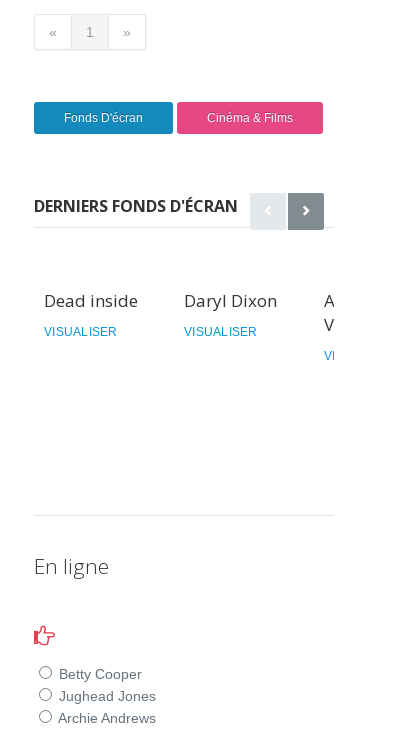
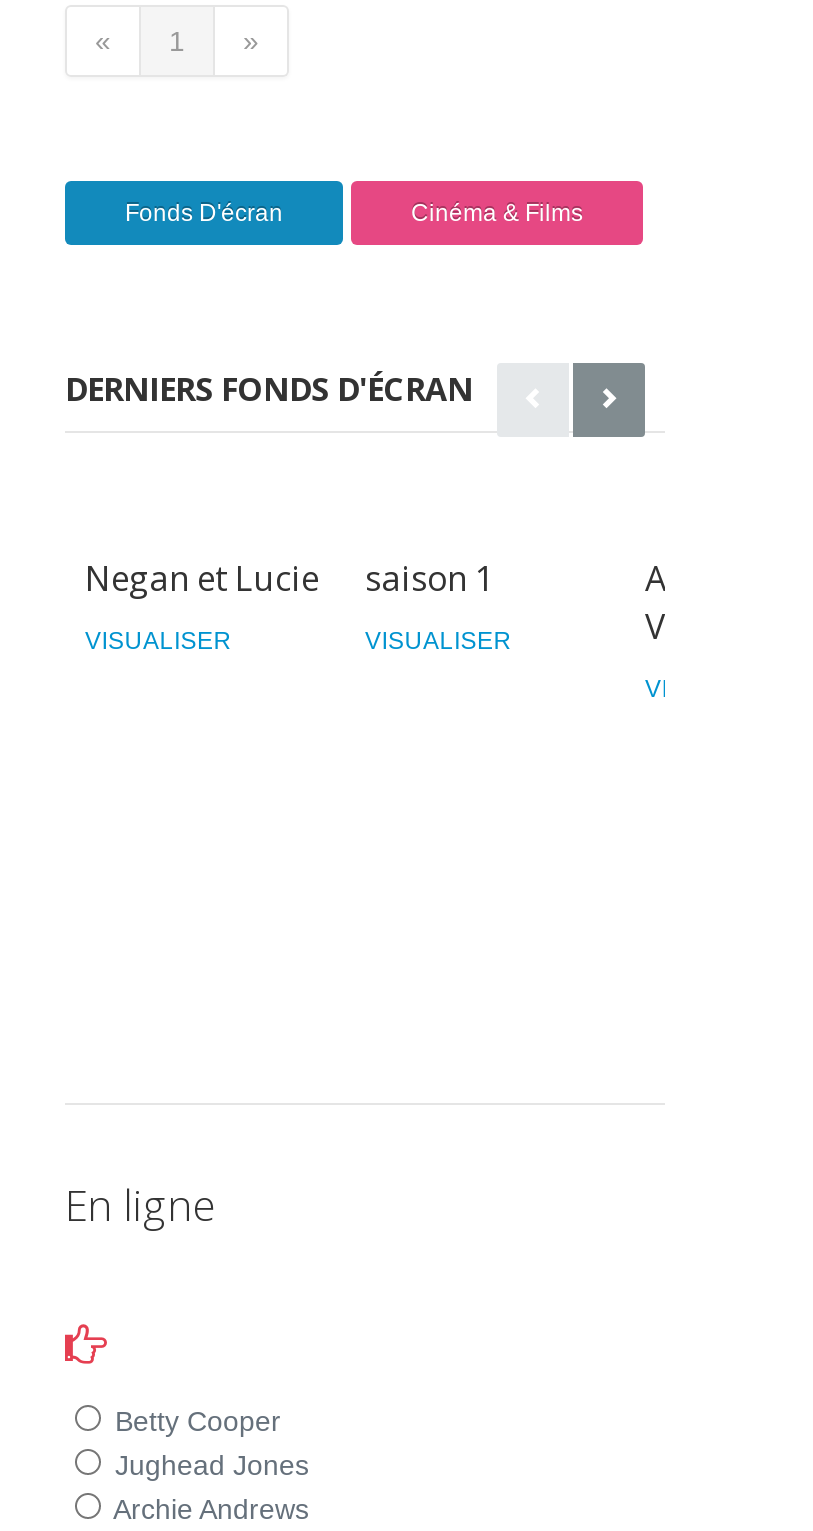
[44,289,138,312] Dead inside -> [85,556,319,602] Negan et Lucie
[184,289,277,312] Daryl Dixon -> [365,556,495,602] saison 1

